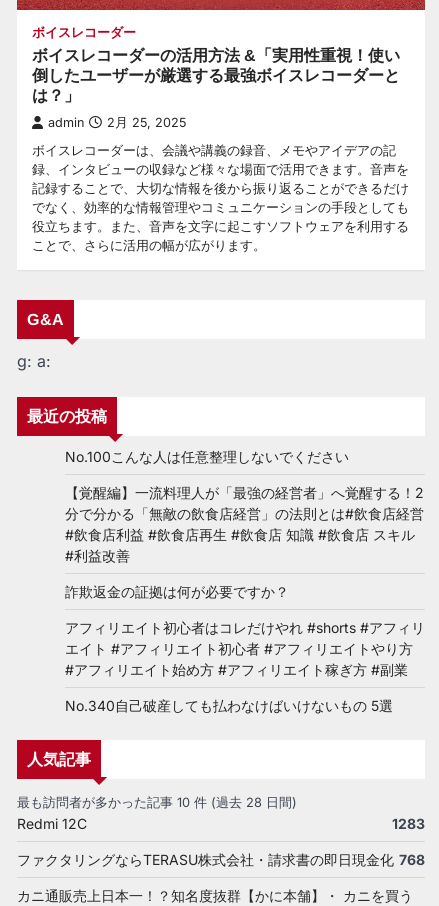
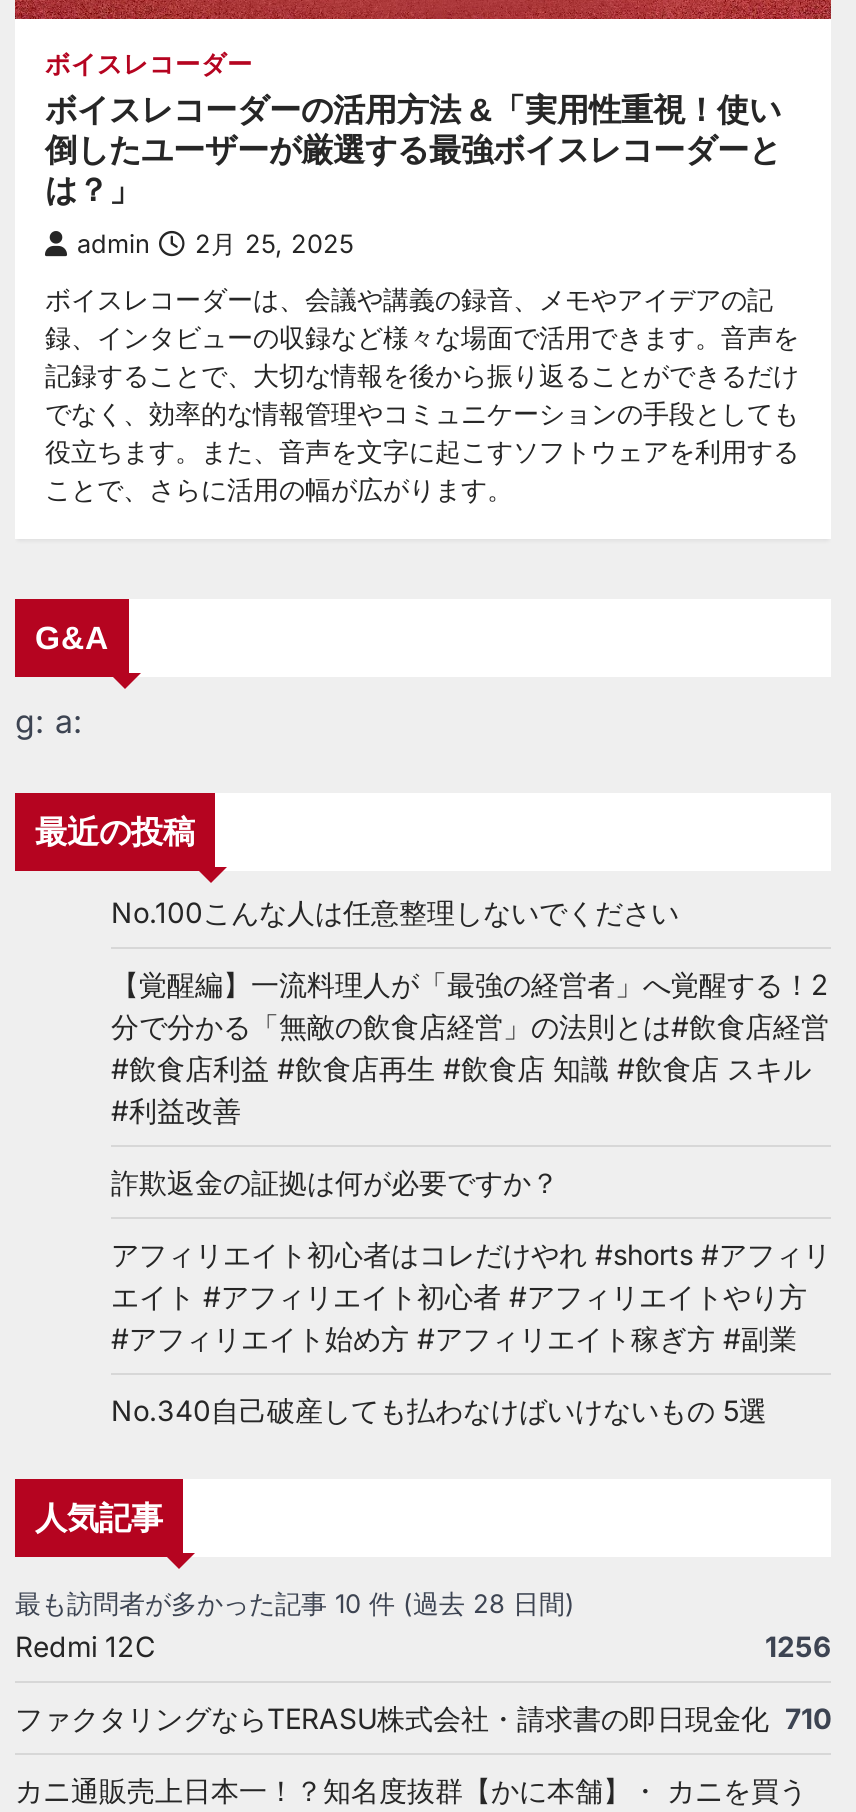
[392,814,425,831] 1283 -> [765,1629,831,1663] 1256
[17,850,425,867] ファクタリングならTERASU株式会社・請求書の即日現金化 768 -> [15,1701,831,1735] ファクタリングならTERASU株式会社・請求書の即日現金化 710

